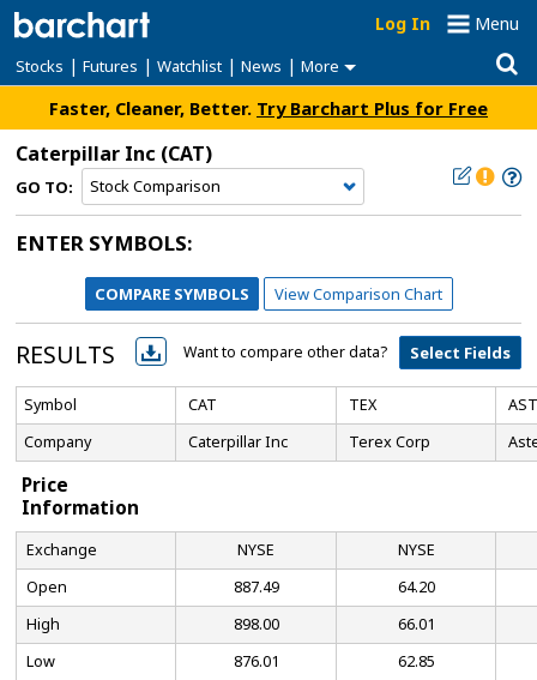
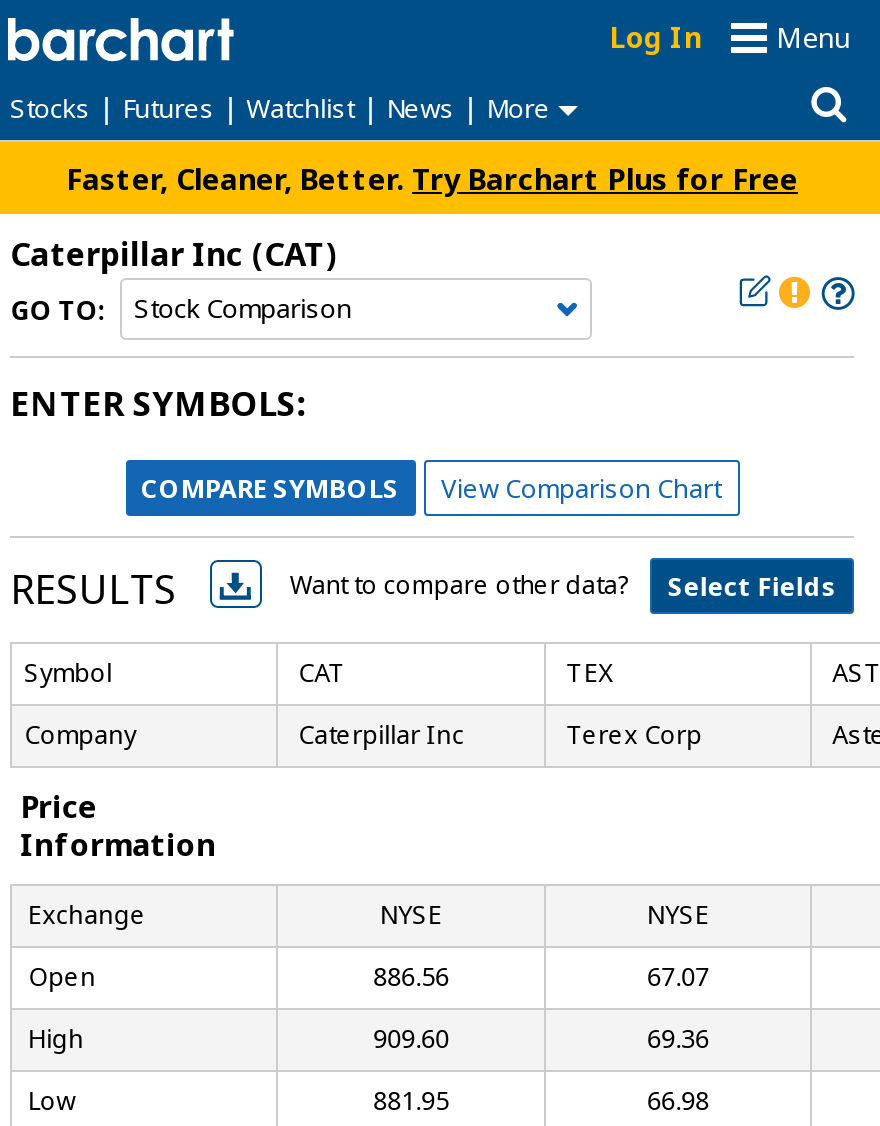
[233,577,279,597] 887.49 -> [373,960,449,994] 886.56
[397,577,435,597] 64.20 -> [647,960,709,994] 67.07
[233,614,279,634] 898.00 -> [373,1022,449,1056] 909.60
[397,614,435,634] 66.01 -> [647,1022,709,1056] 69.36
[233,651,279,672] 876.01 -> [373,1084,449,1118] 881.95
[397,651,435,672] 62.85 -> [647,1084,709,1118] 66.98

